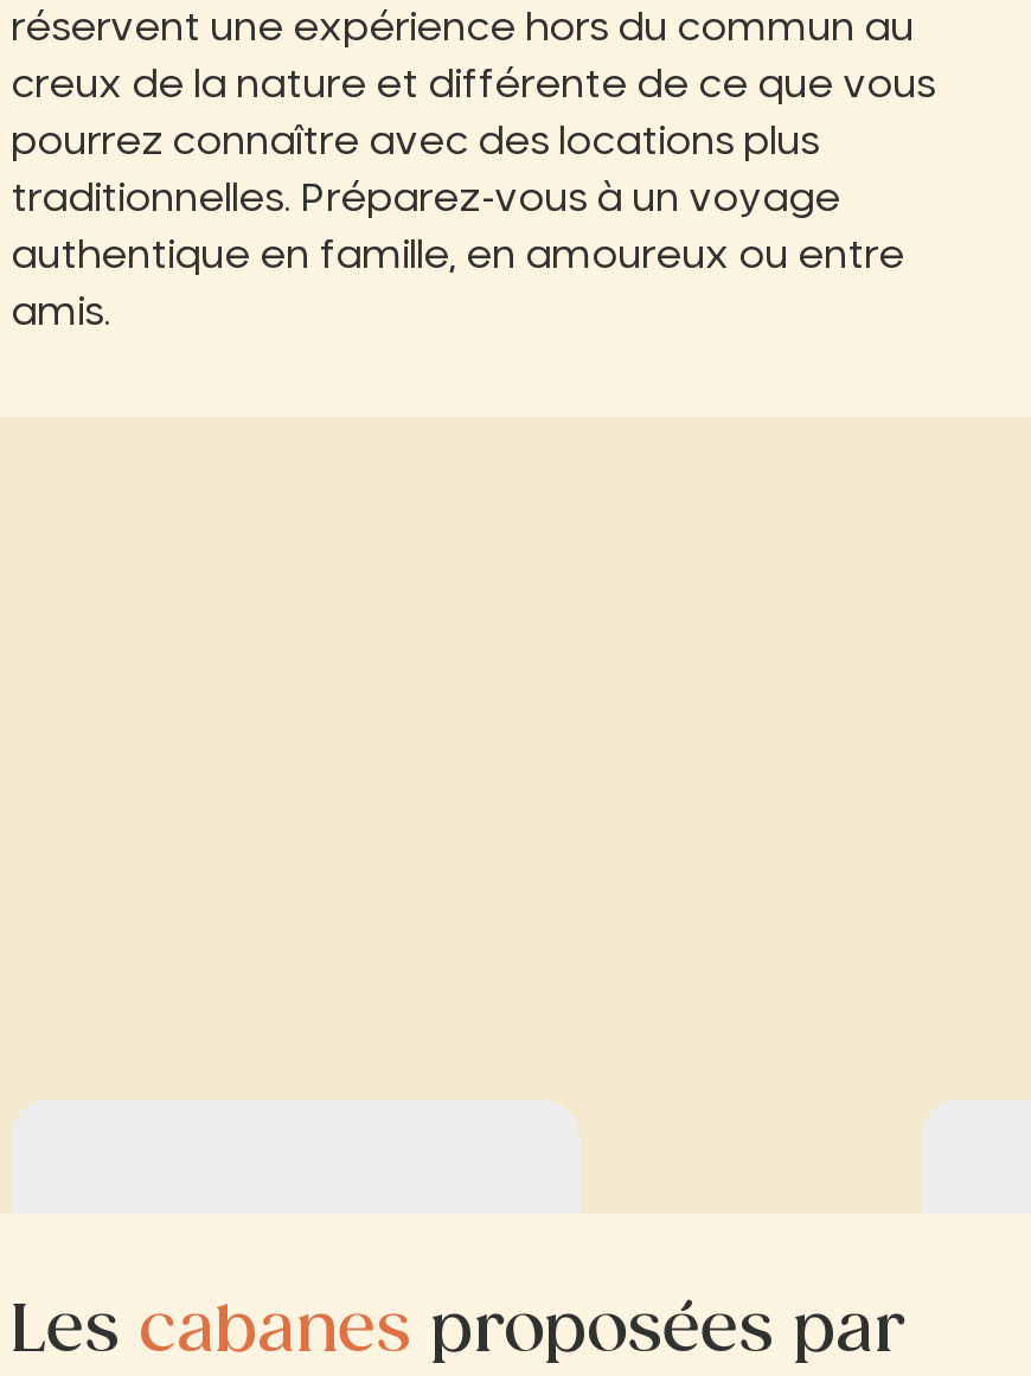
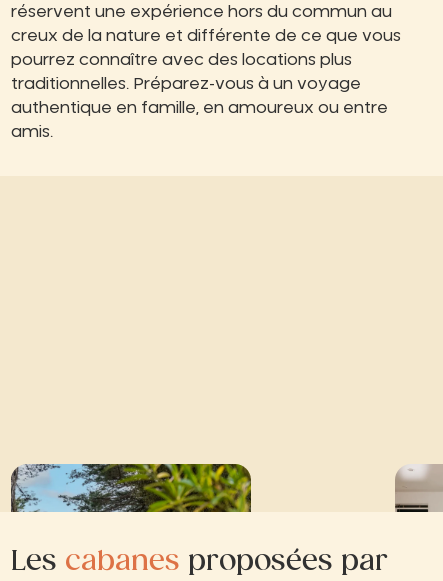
none -> [10,463,252,513] [image]
none -> [394,464,440,513] [image]

